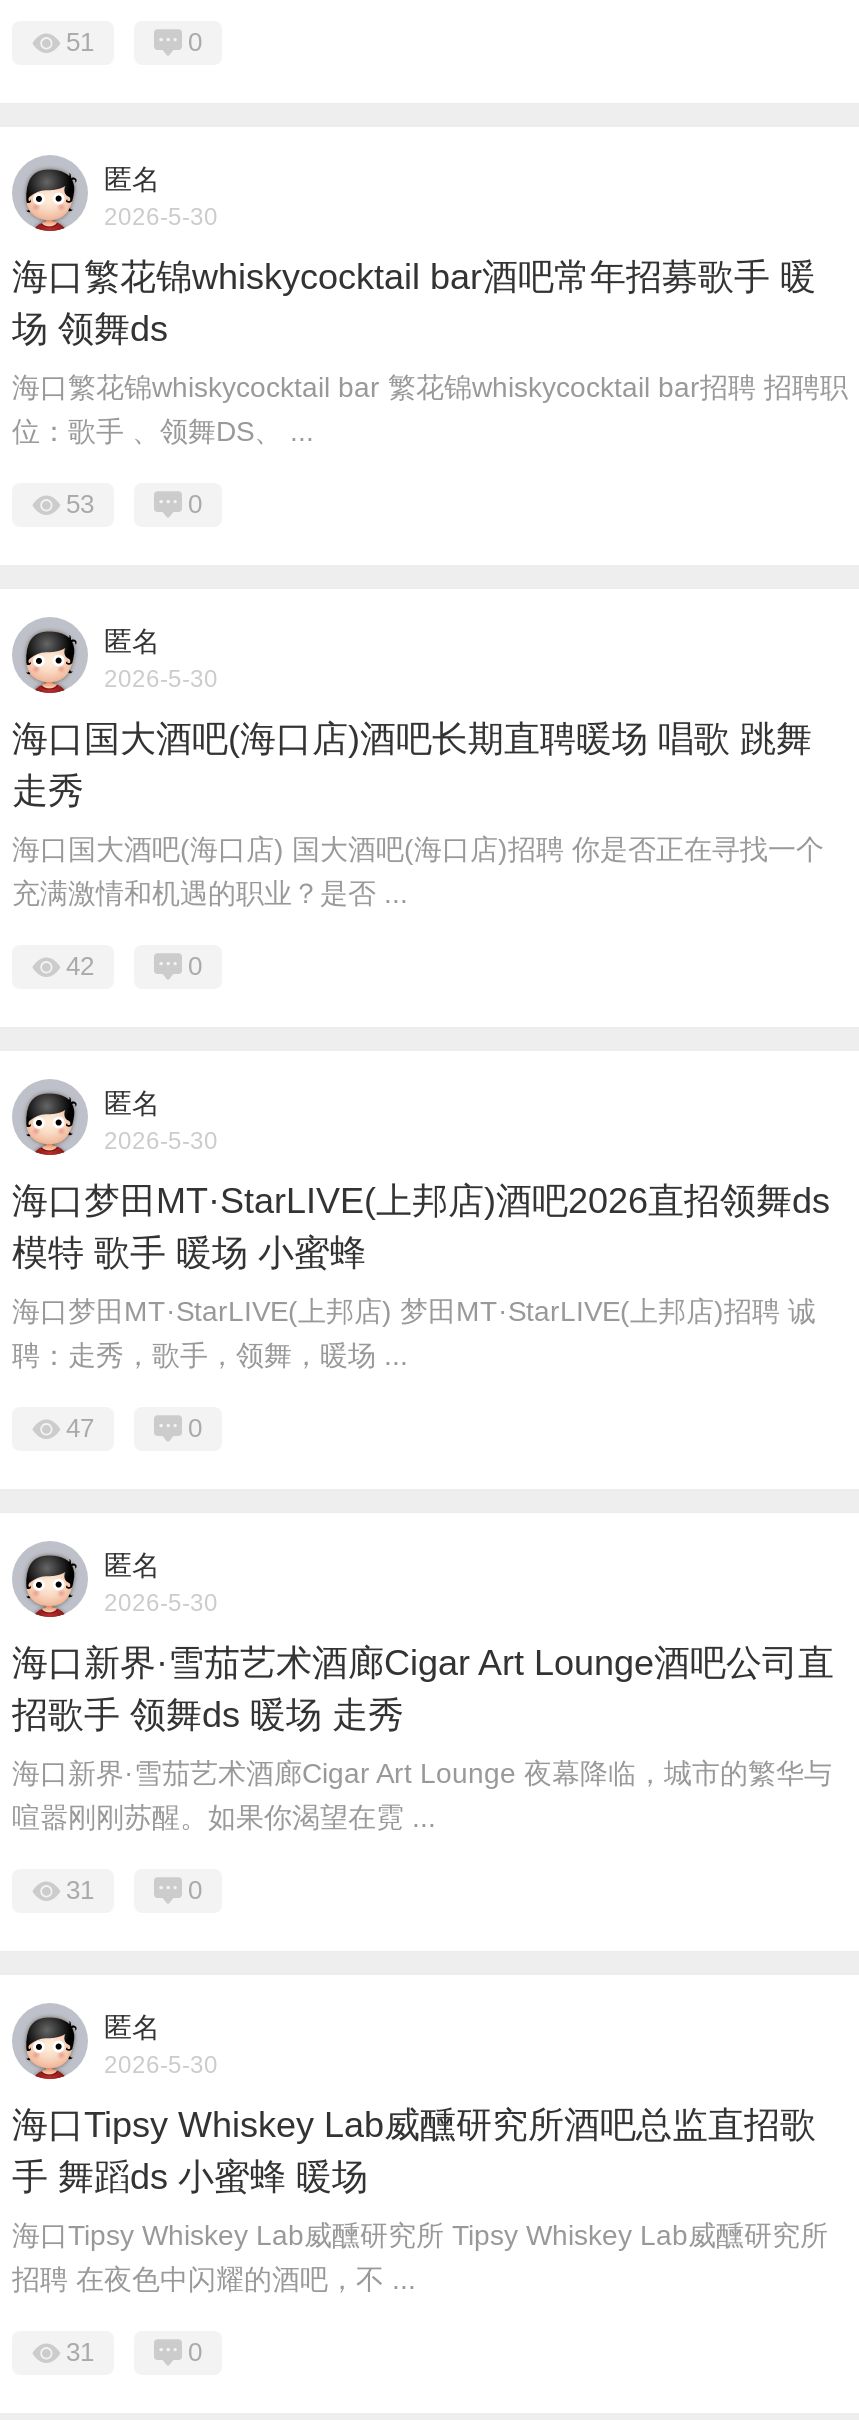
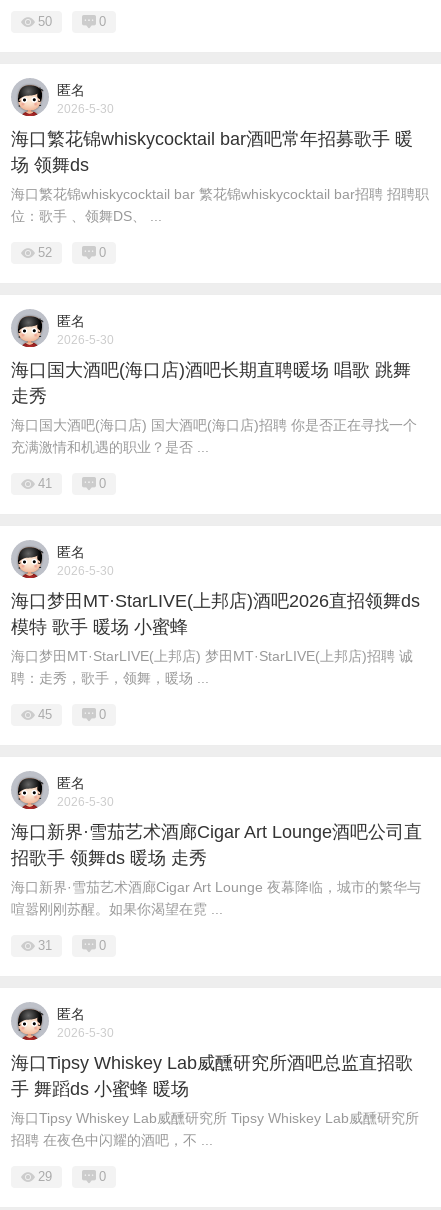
[66,27,94,57] 51 -> [38,14,52,29] 50
[66,489,94,519] 53 -> [38,245,52,260] 52
[66,951,94,981] 42 -> [38,476,52,491] 41
[66,1413,94,1443] 47 -> [38,707,52,722] 45
[66,2337,94,2367] 31 -> [38,1169,52,1184] 29

